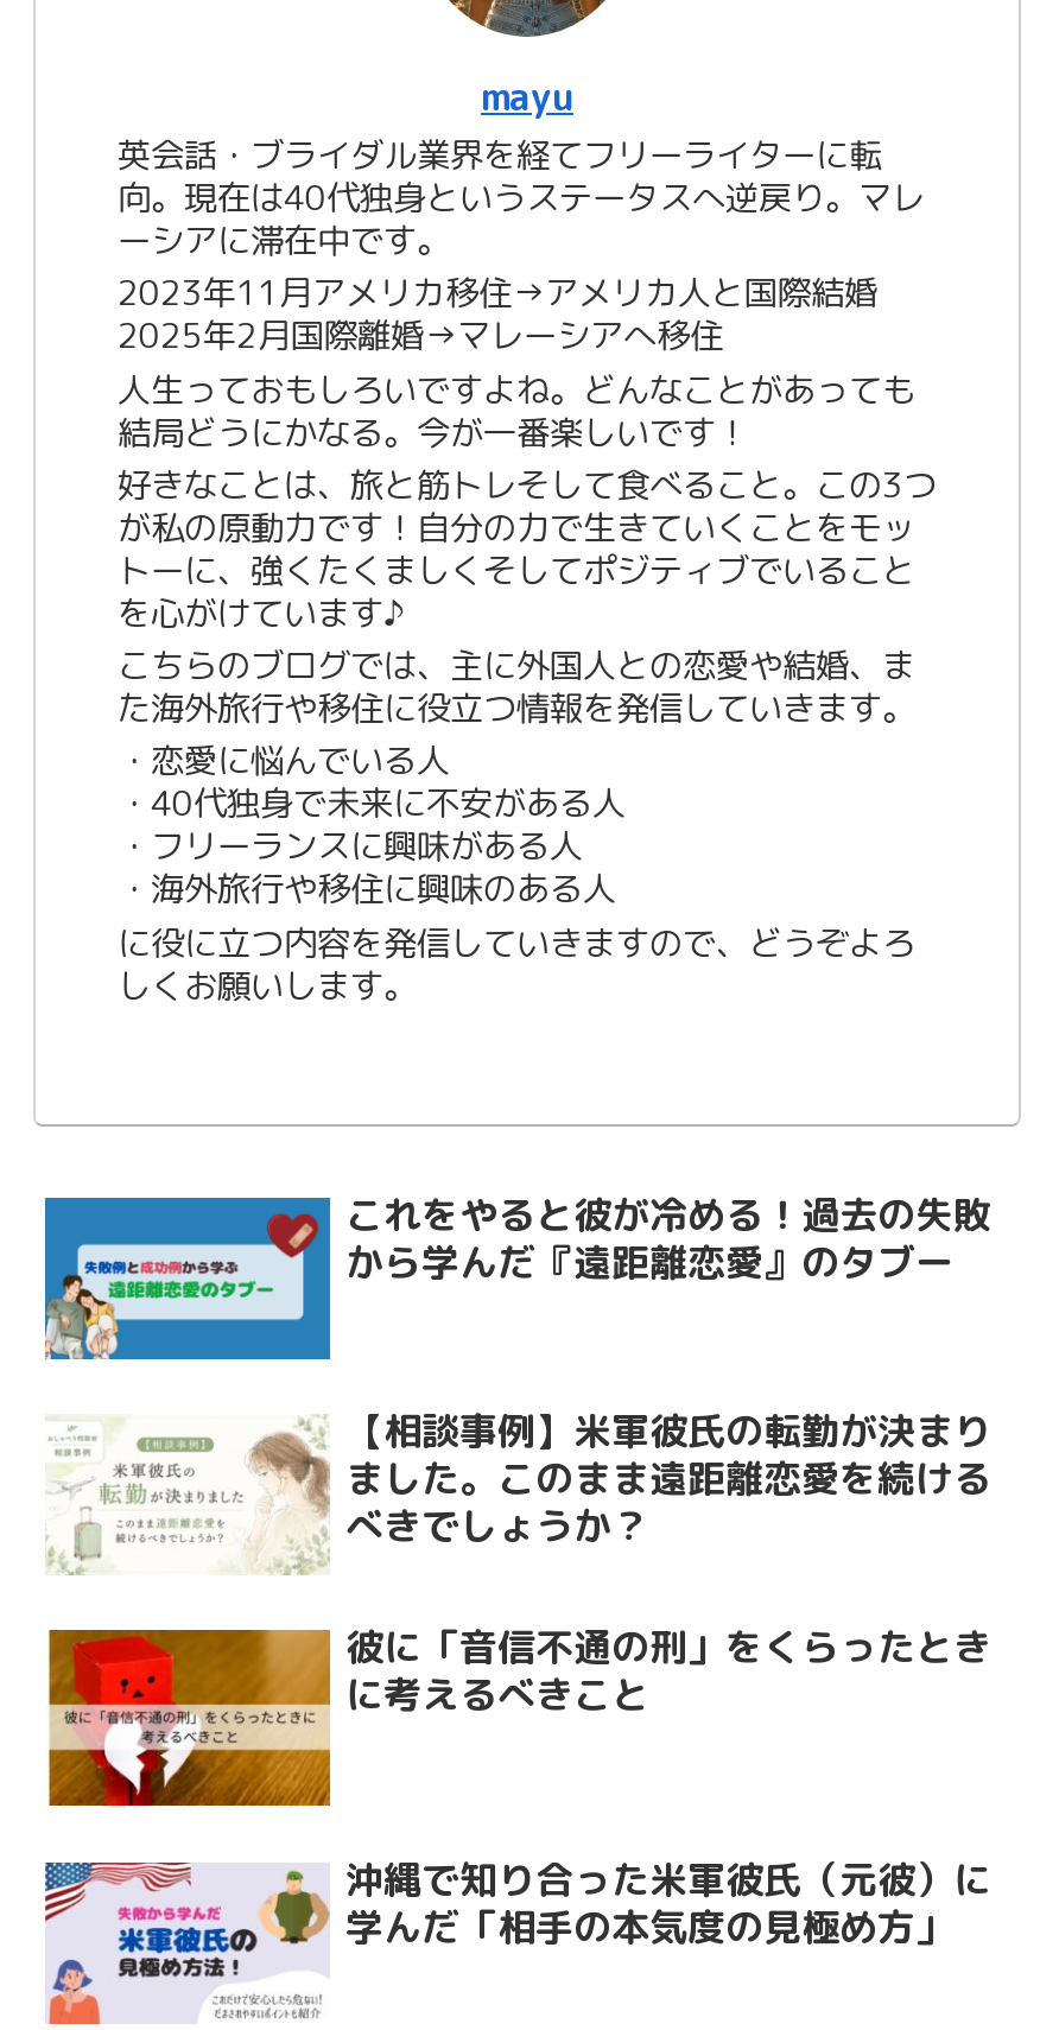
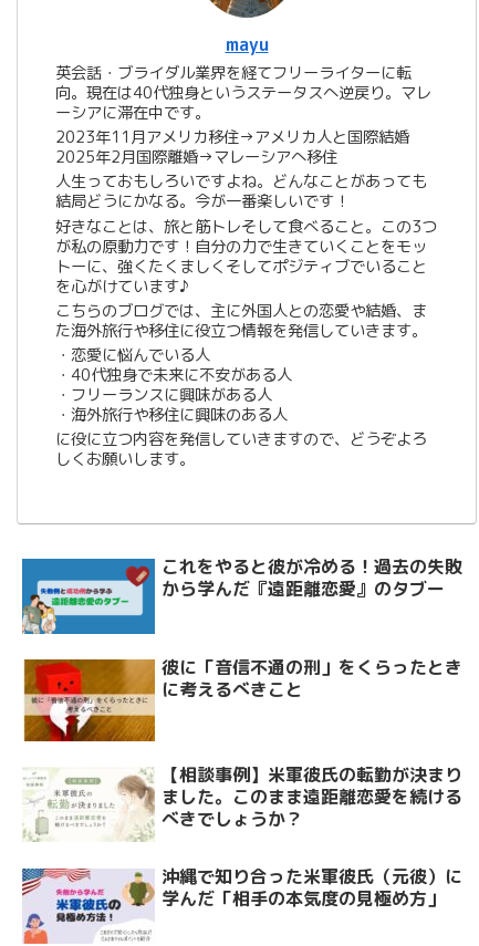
moved [43,1405,991,1579] -> [21,763,463,844]: [image] | 【相談事例】米軍彼氏の転勤が決まり | ました。このまま遠距離恋愛を続ける | べきでしょうか？
moved [45,1621,991,1809] -> [23,655,463,742]: [image] | 彼に「音信不通の刑」をくらったとき | に考えるべきこと

